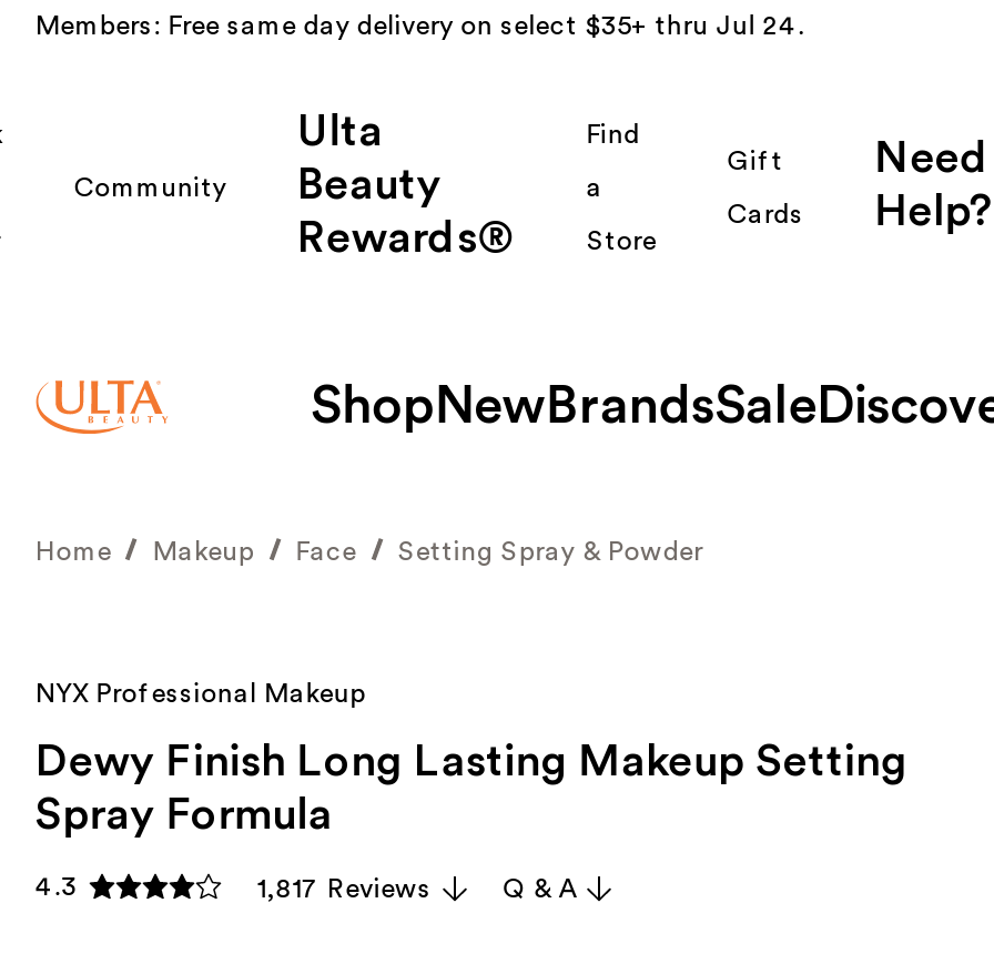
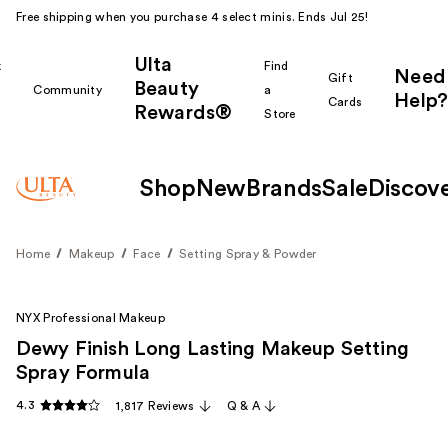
[35,12,805,39] Members: Free same day delivery on select $35+ thru Jul 24. -> [16,11,368,23] Free shipping when you purchase 4 select minis. Ends Jul 25!

